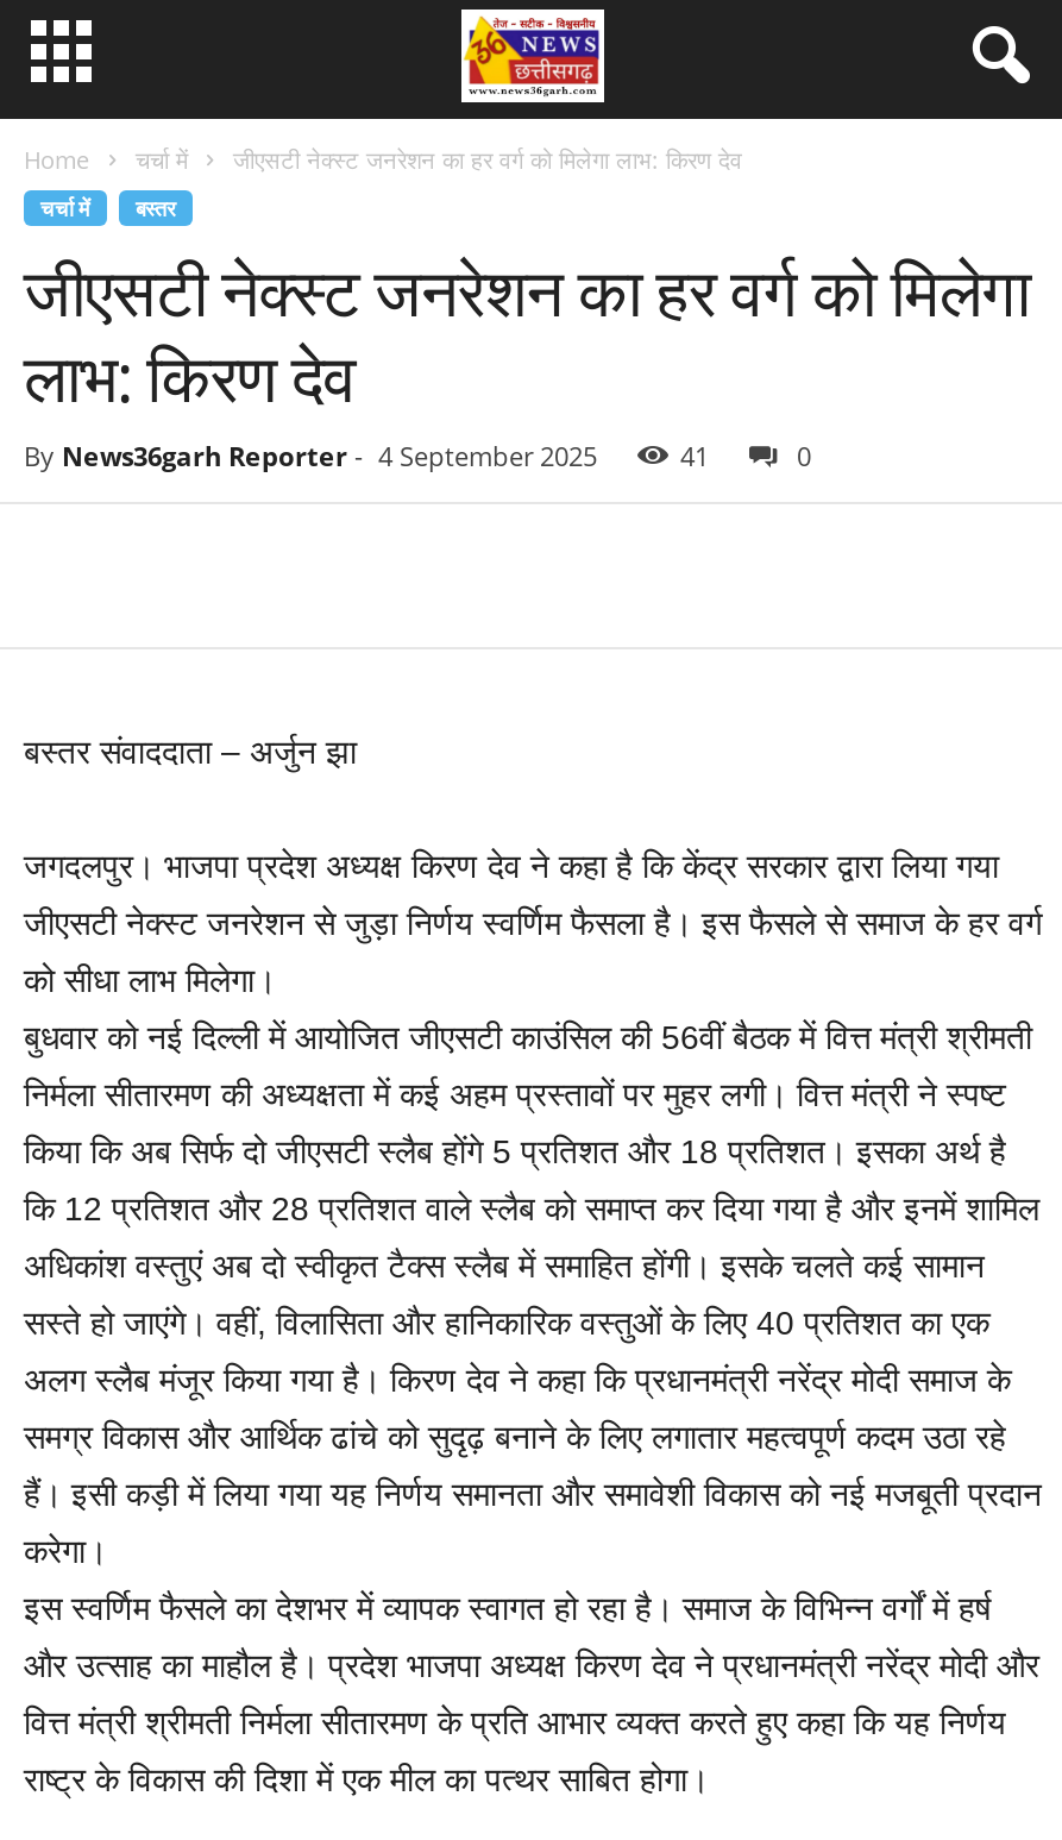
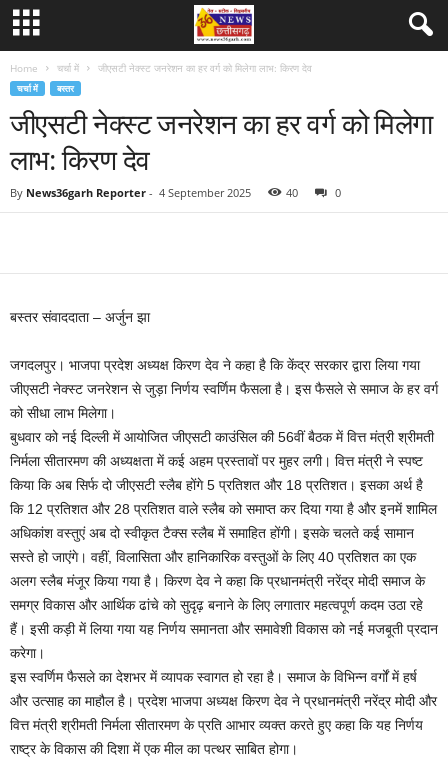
[680,438,709,473] 41 -> [286,185,298,200] 40

